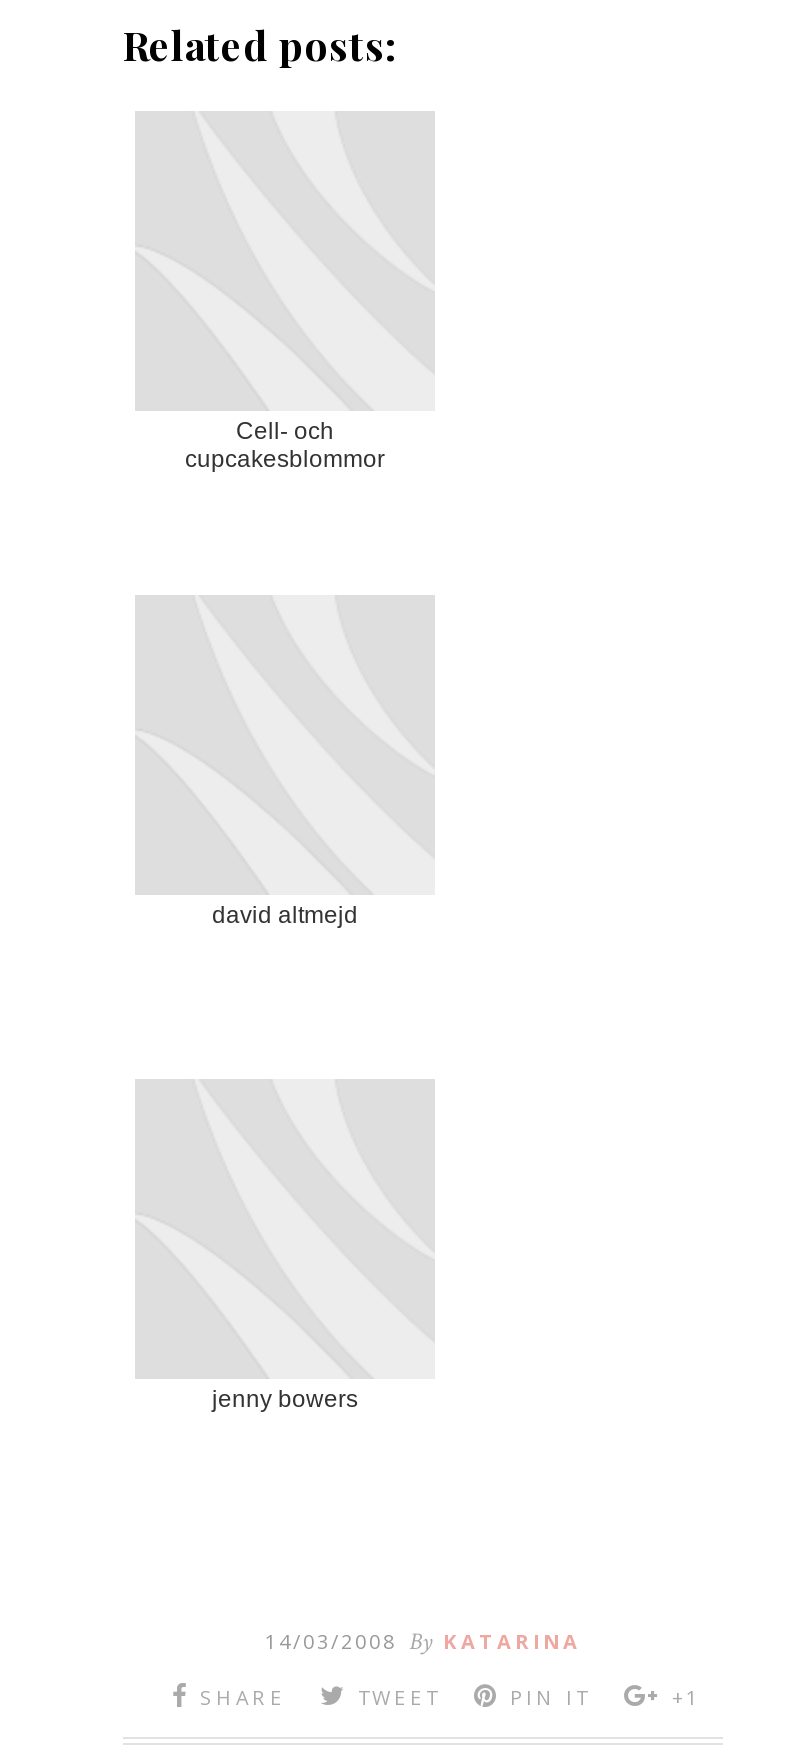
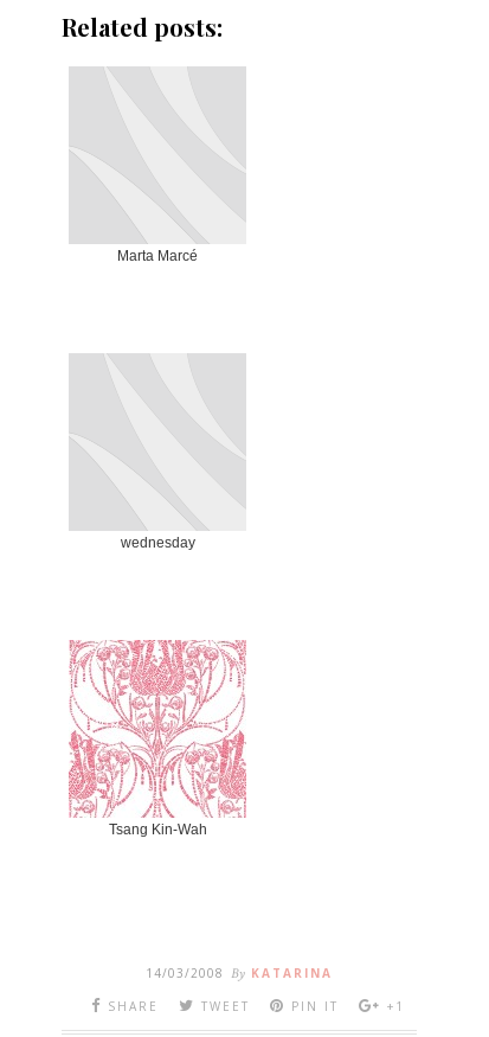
none -> [67,639,247,819] [image]
[185,417,385,473] Cell- och | cupcakesblommor -> [117,247,198,264] Marta Marcé
[212,901,358,929] david altmejd -> [120,534,195,551] wednesday
[212,1385,358,1413] jenny bowers -> [108,821,207,838] Tsang Kin-Wah

